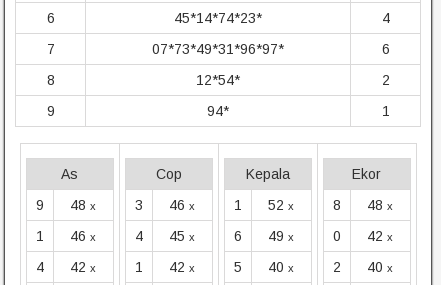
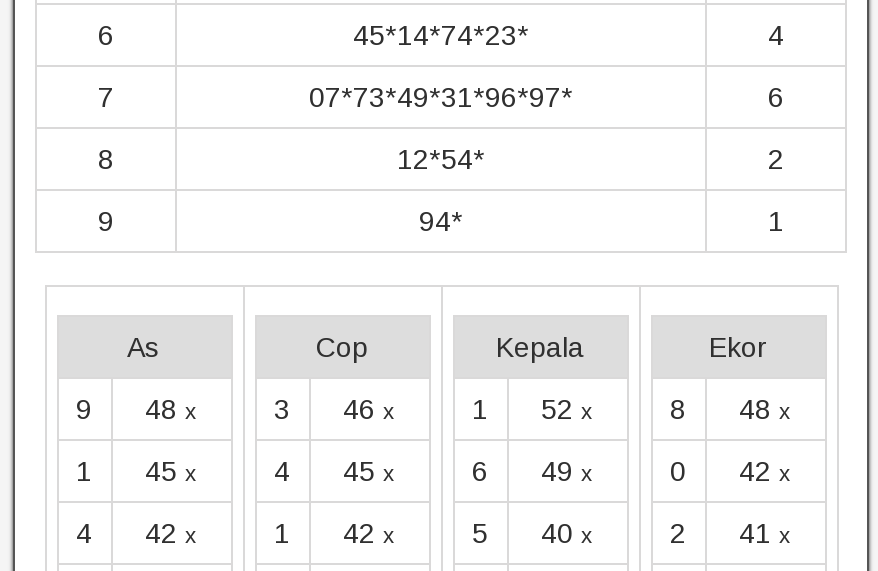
[35,228,96,244] 1 46 x -> [76,455,197,487] 1 45 x
[332,259,393,275] 2 40 x -> [670,517,791,549] 2 41 x

